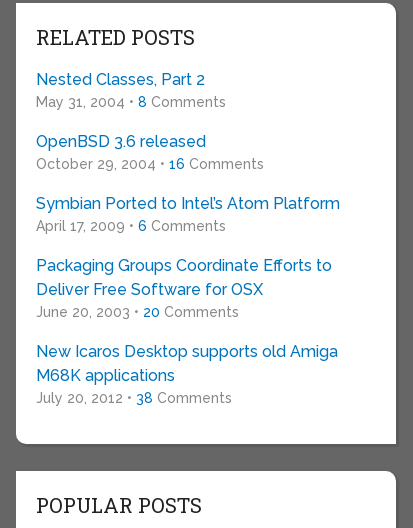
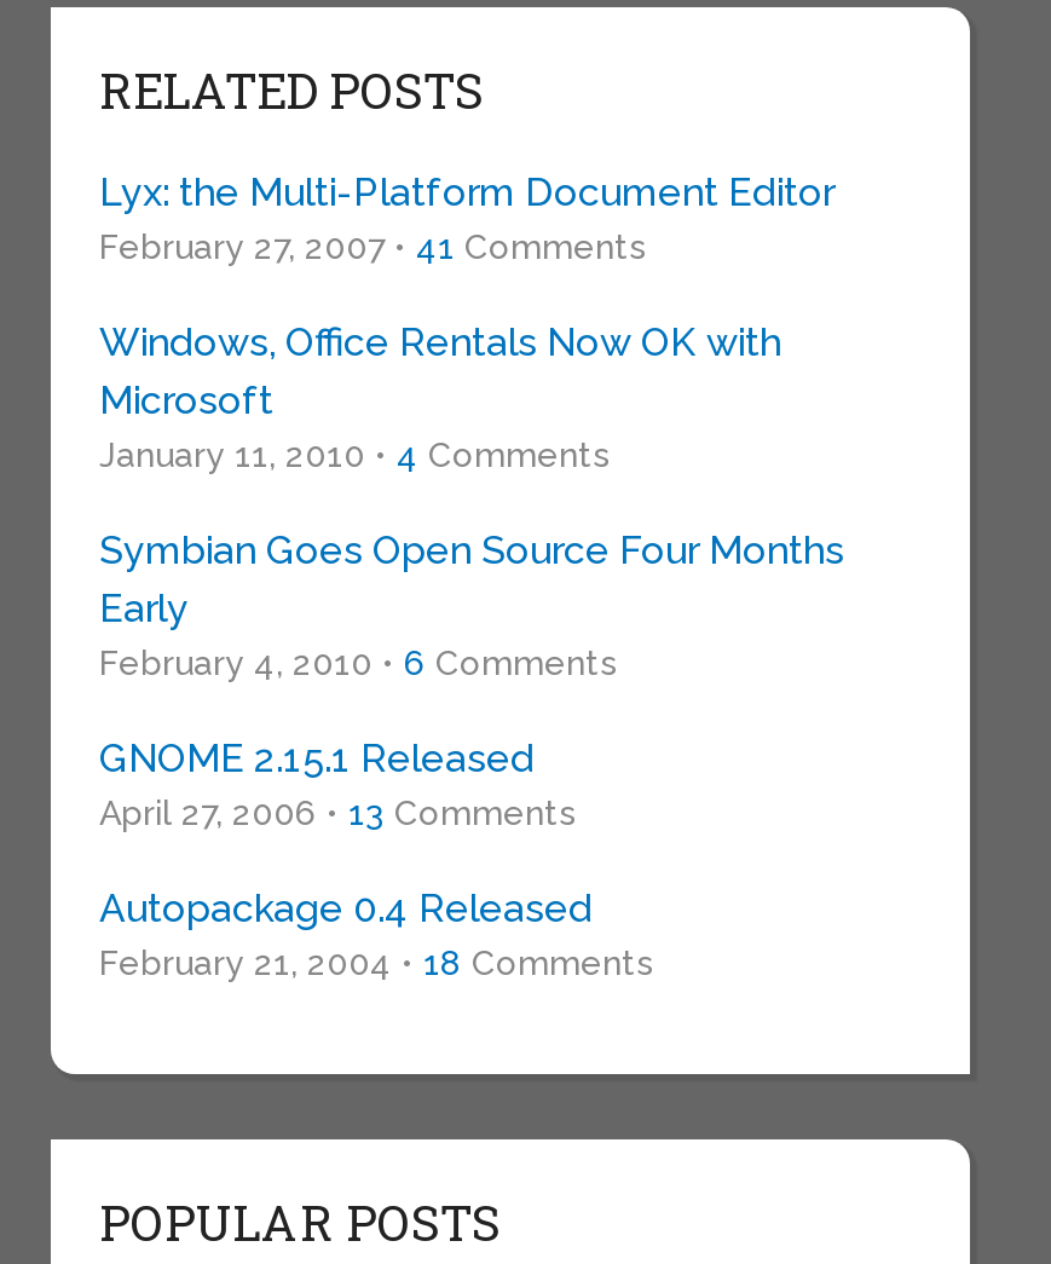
[36,70,226,110] Nested Classes, Part 2 | May 31, 2004 • 8 Comments -> [99,169,835,266] Lyx: the Multi-Platform Document Editor | February 27, 2007 • 41 Comments
[36,132,264,172] OpenBSD 3.6 released | October 29, 2004 • 16 Comments -> [99,319,781,474] Windows, Office Rentals Now OK with | Microsoft | January 11, 2010 • 4 Comments
[36,194,340,234] Symbian Ported to Intel’s Atom Platform | April 17, 2009 • 6 Comments -> [99,527,844,682] Symbian Goes Open Source Four Months | Early | February 4, 2010 • 6 Comments
[36,256,332,320] Packaging Groups Coordinate Efforts to | Deliver Free Software for OSX | June 20, 2003 • 20 Comments -> [99,735,576,832] GNOME 2.15.1 Released | April 27, 2006 • 13 Comments
[36,342,338,406] New Icaros Desktop supports old Amiga | M68K applications | July 20, 2012 • 38 Comments -> [99,885,653,982] Autopackage 0.4 Released | February 21, 2004 • 18 Comments

